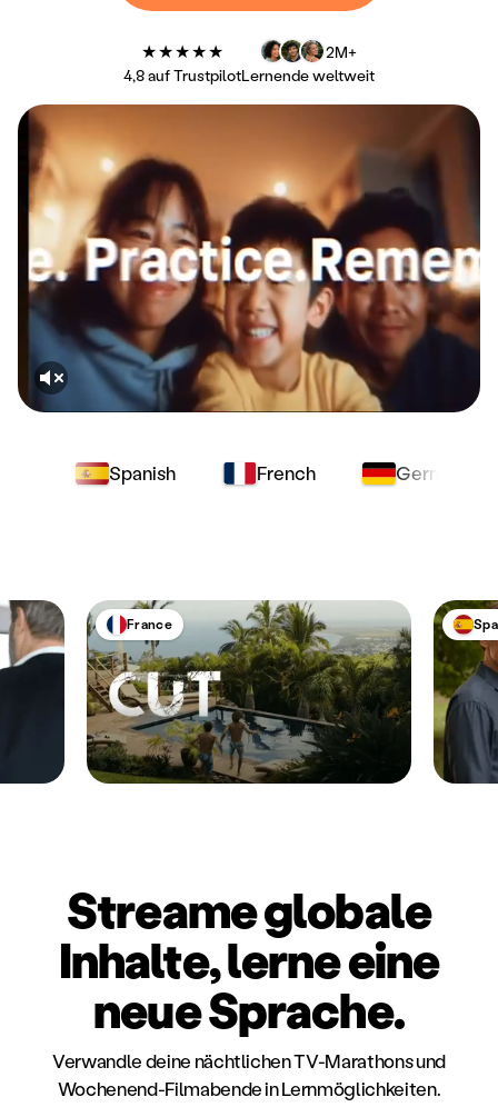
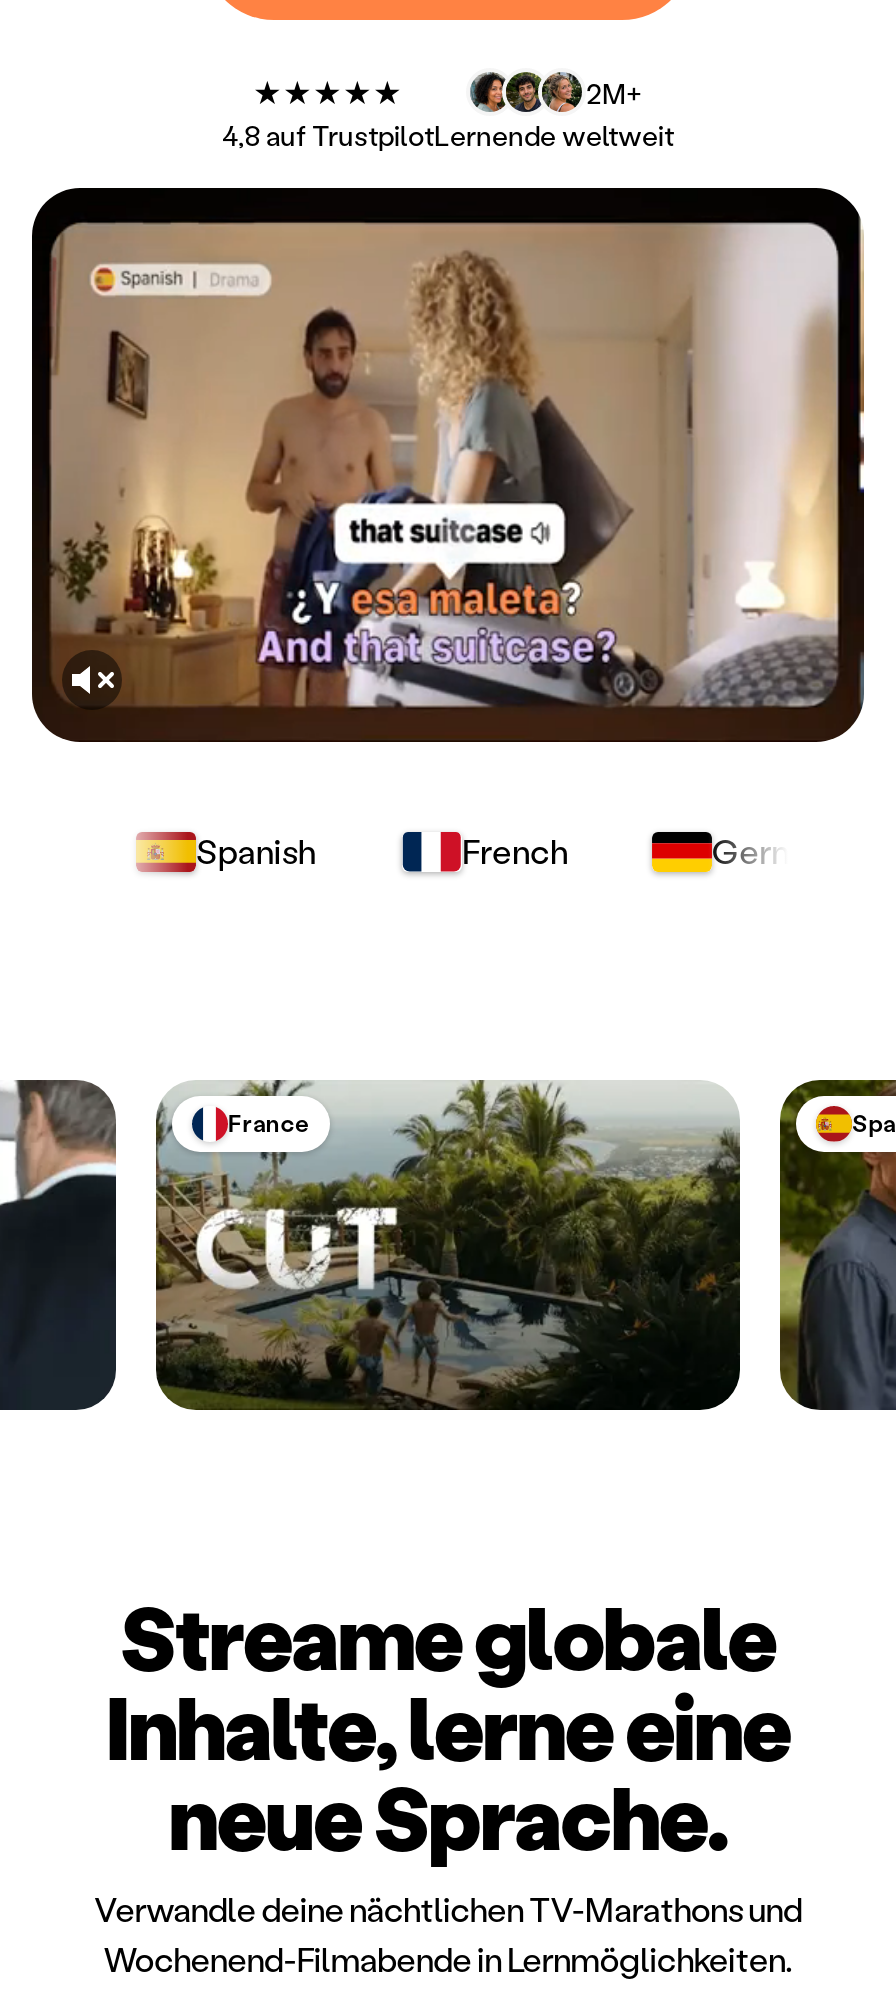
[28,103,481,412] [image] -> [50,186,866,742] [image]

